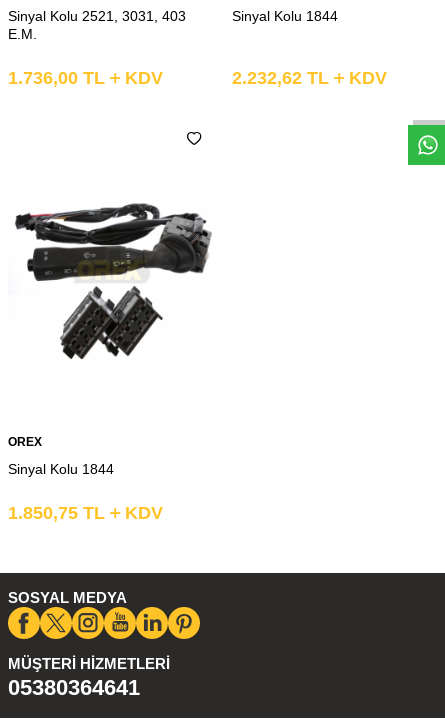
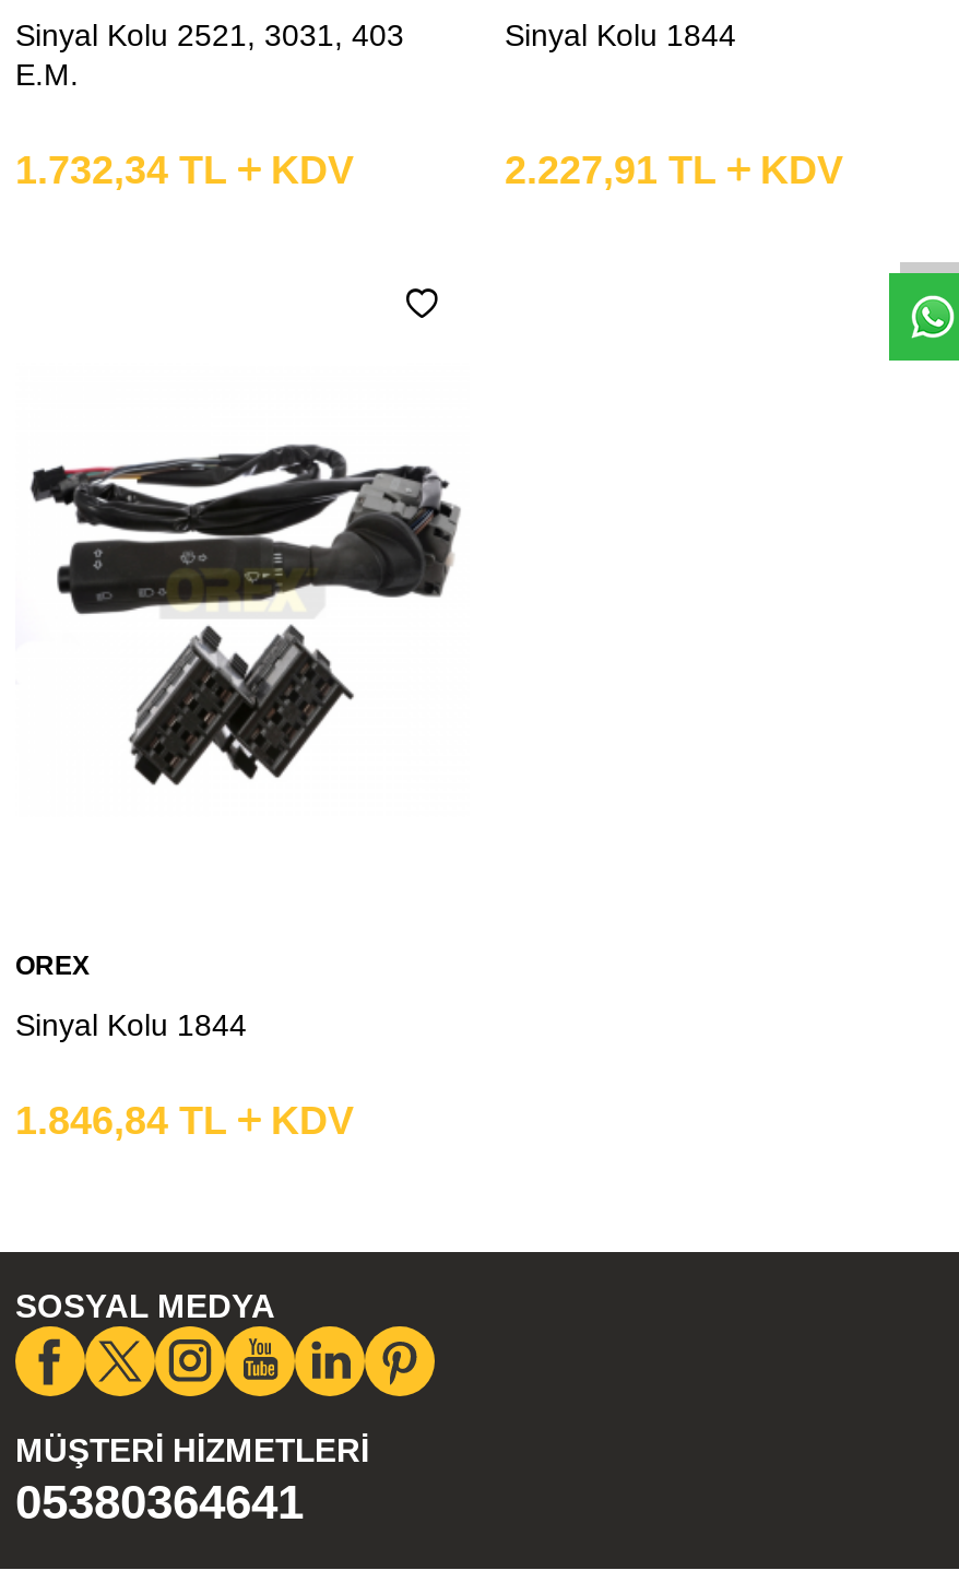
[8,68,163,88] 1.736,00 TL KDV -> [15,149,354,192] 1.732,34 TL KDV
[232,68,387,88] 2.232,62 TL KDV -> [505,149,843,192] 2.227,91 TL KDV
[8,503,163,523] 1.850,75 TL KDV -> [15,1099,354,1143] 1.846,84 TL KDV

